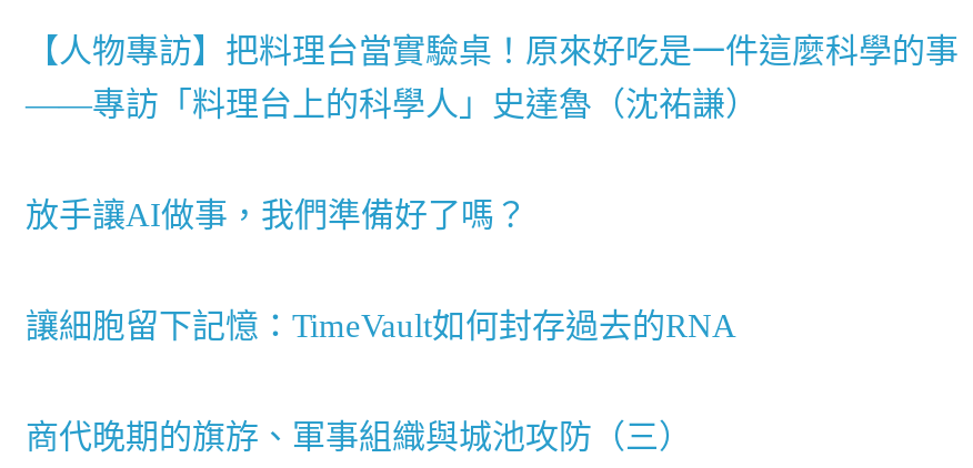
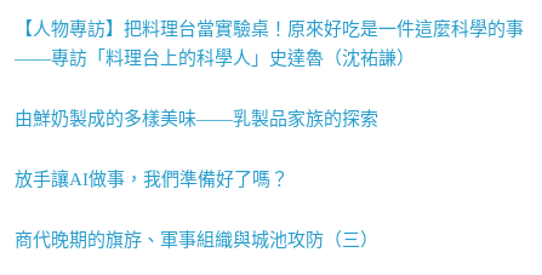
none -> [15,109,379,128] 由鮮奶製成的多樣美味——乳製品家族的探索
moved [25,197,527,233] -> [15,169,289,189]: 放手讓AI做事，我們準備好了嗎？
[25,308,736,344] 讓細胞留下記憶：TimeVault如何封存過去的RNA -> none

